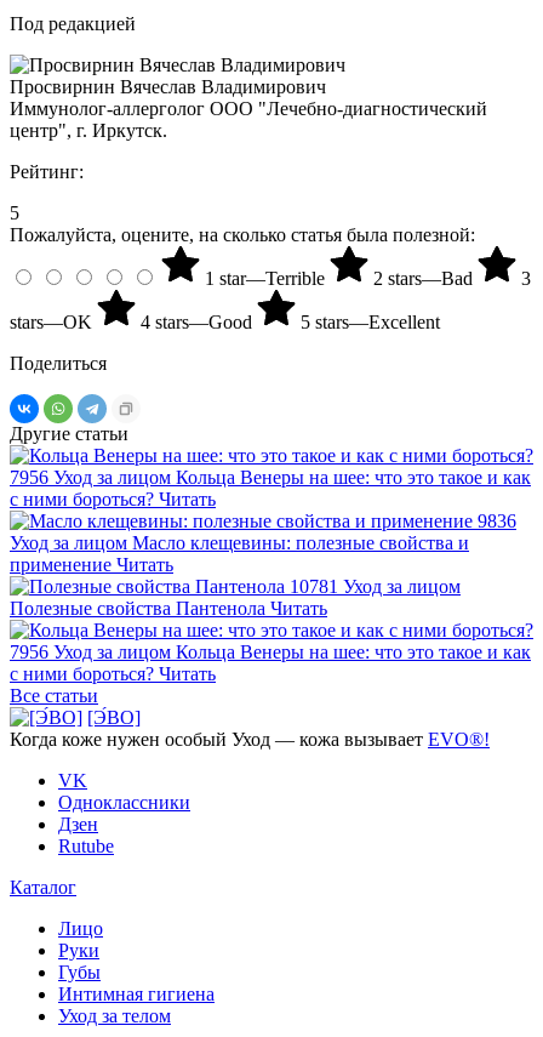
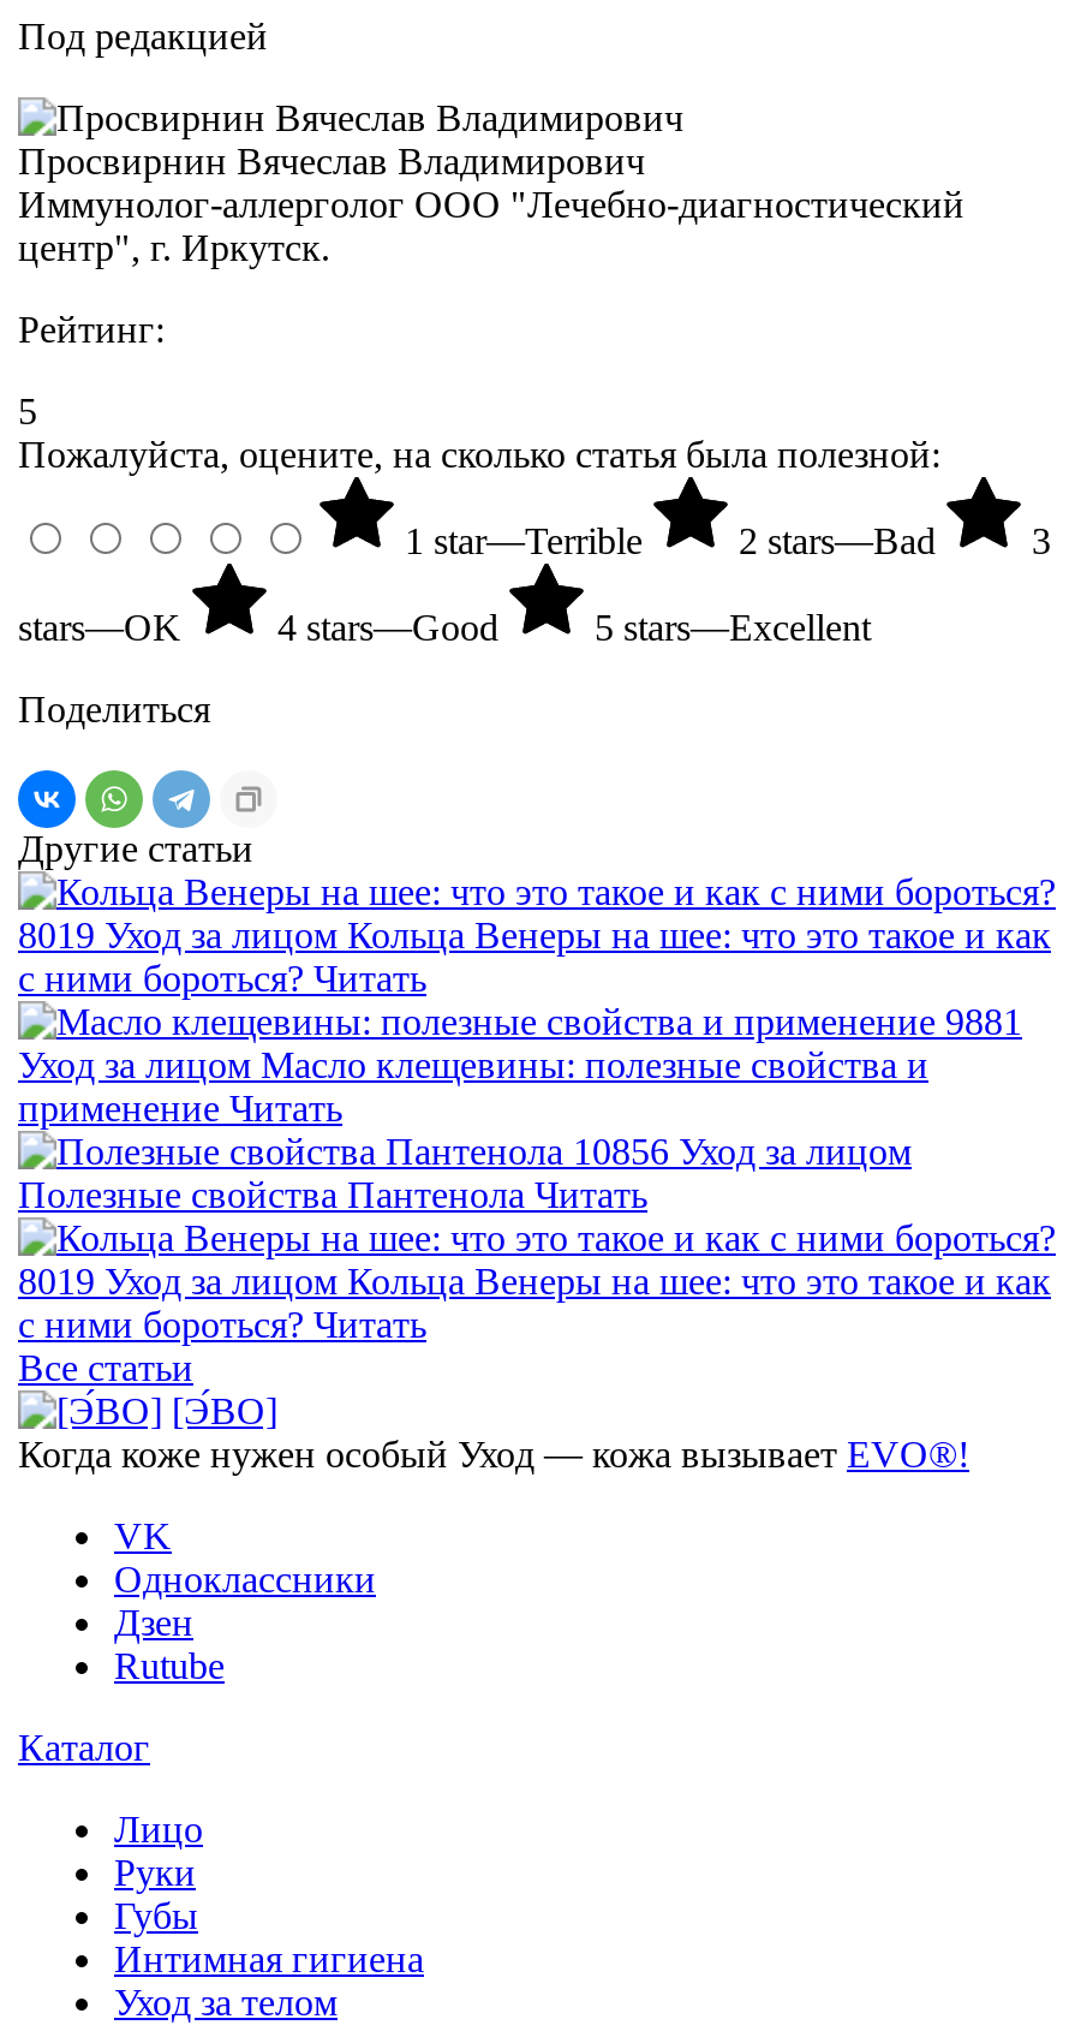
[10,467,531,488] 7956 Уход за лицом Кольца Венеры на шее: что это такое и как -> [18,915,1051,956] 8019 Уход за лицом Кольца Венеры на шее: что это такое и как
[478,511,516,531] 9836 -> [945,1001,1022,1042] 9881
[290,576,461,597] 10781 Уход за лицом -> [573,1131,912,1172] 10856 Уход за лицом
[10,642,531,662] 7956 Уход за лицом Кольца Венеры на шее: что это такое и как -> [18,1261,1051,1302] 8019 Уход за лицом Кольца Венеры на шее: что это такое и как

